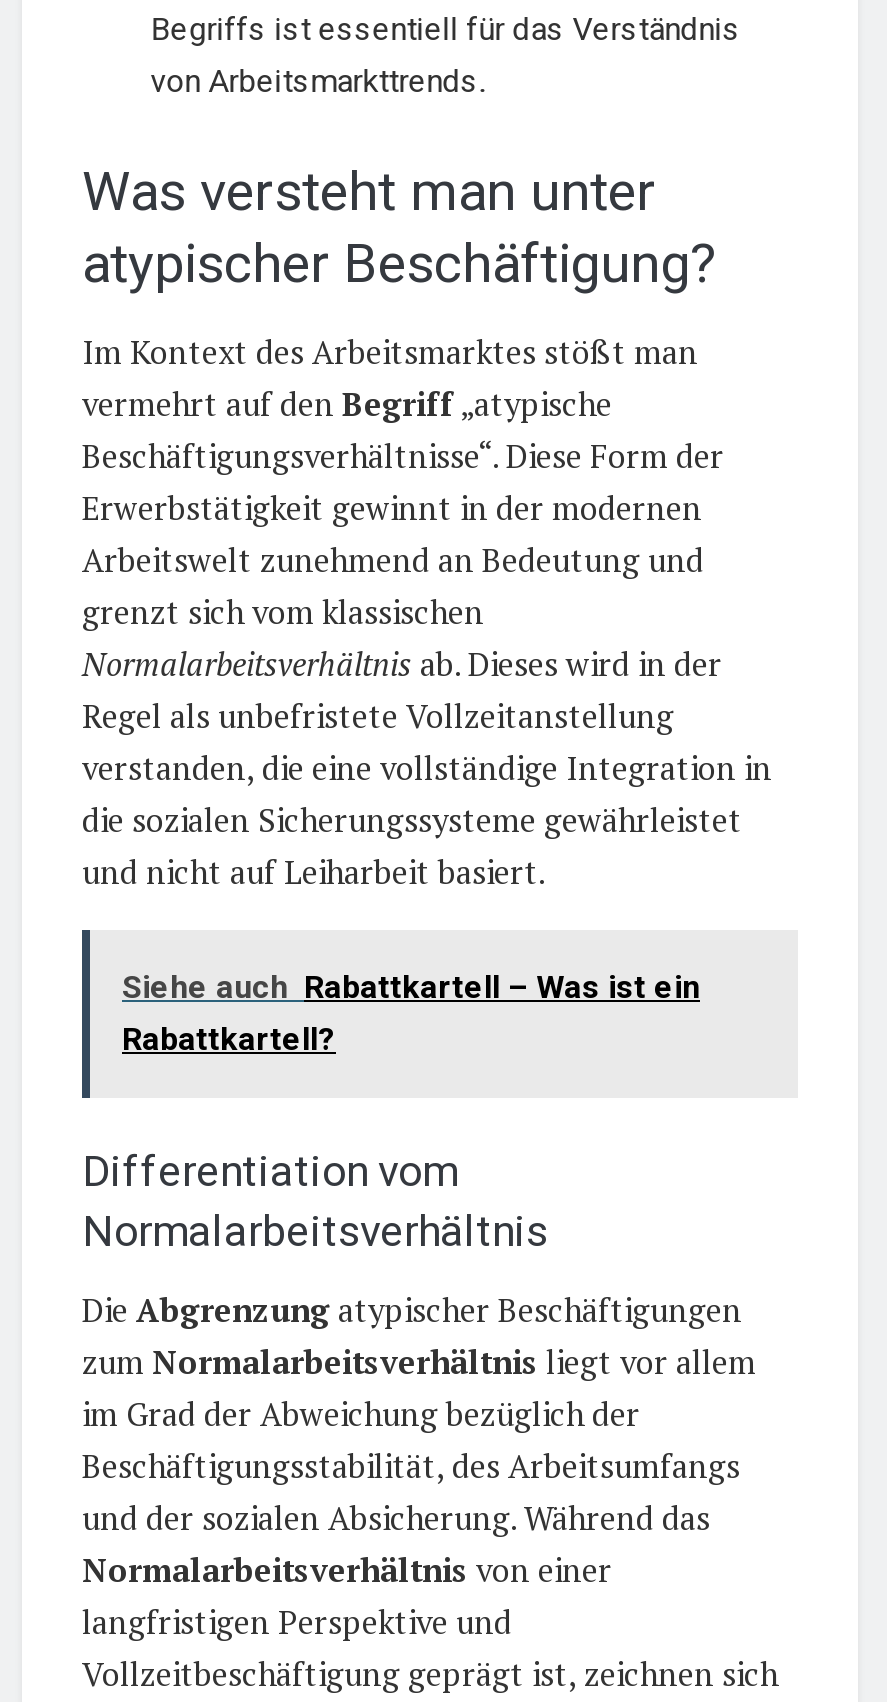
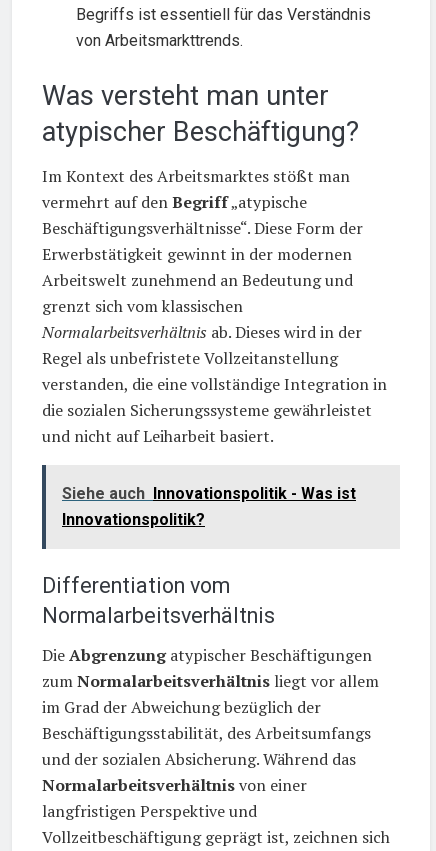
[122,968,700,1058] Siehe auch Rabattkartell – Was ist ein | Rabattkartell? -> [62,484,356,529] Siehe auch Innovationspolitik - Was ist | Innovationspolitik?

